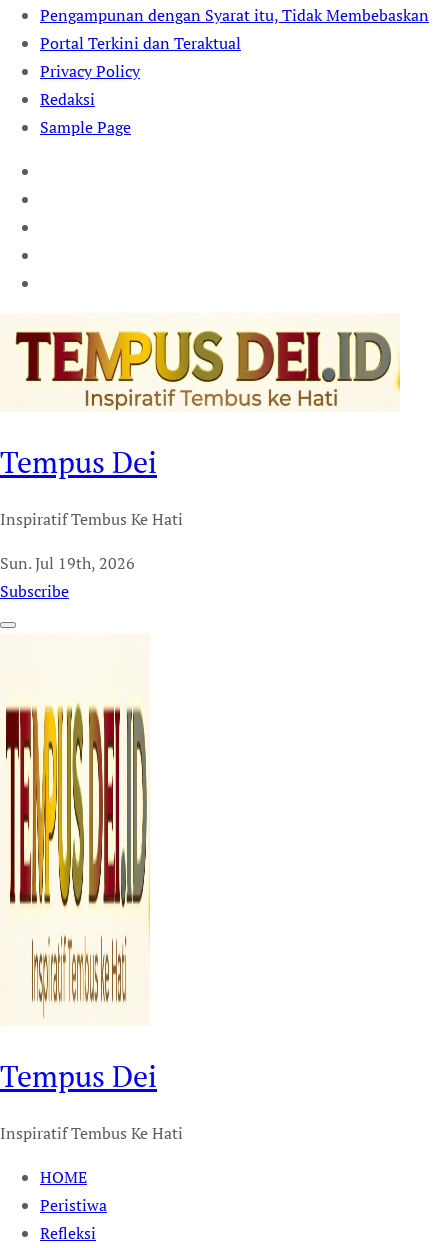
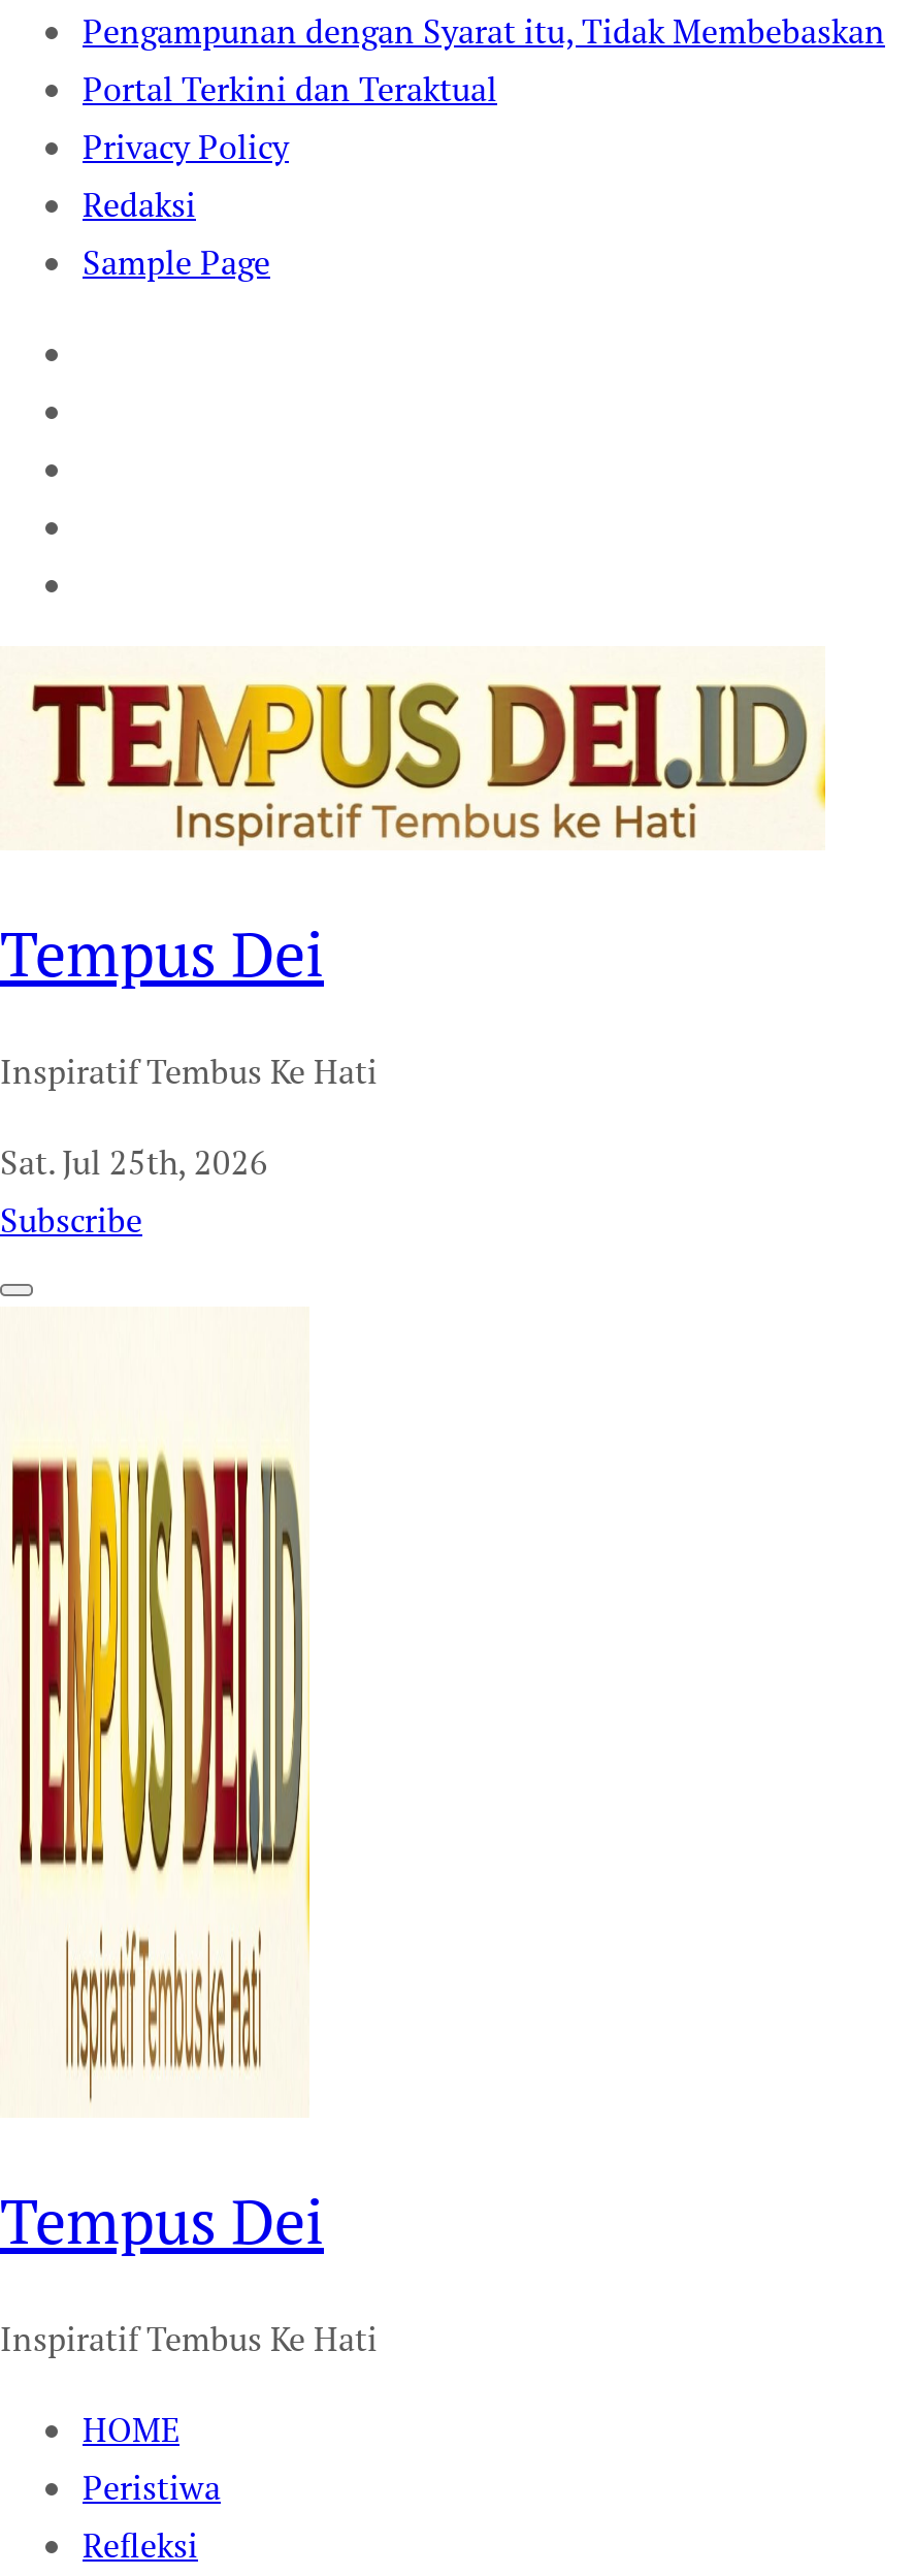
[0,552,135,574] Sun. Jul 19th, 2026 -> [0,1139,268,1184] Sat. Jul 25th, 2026

